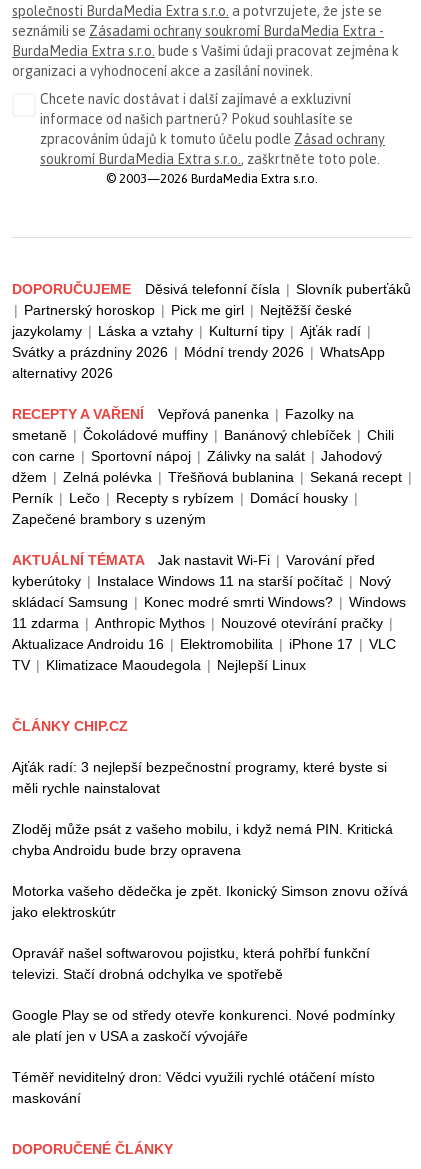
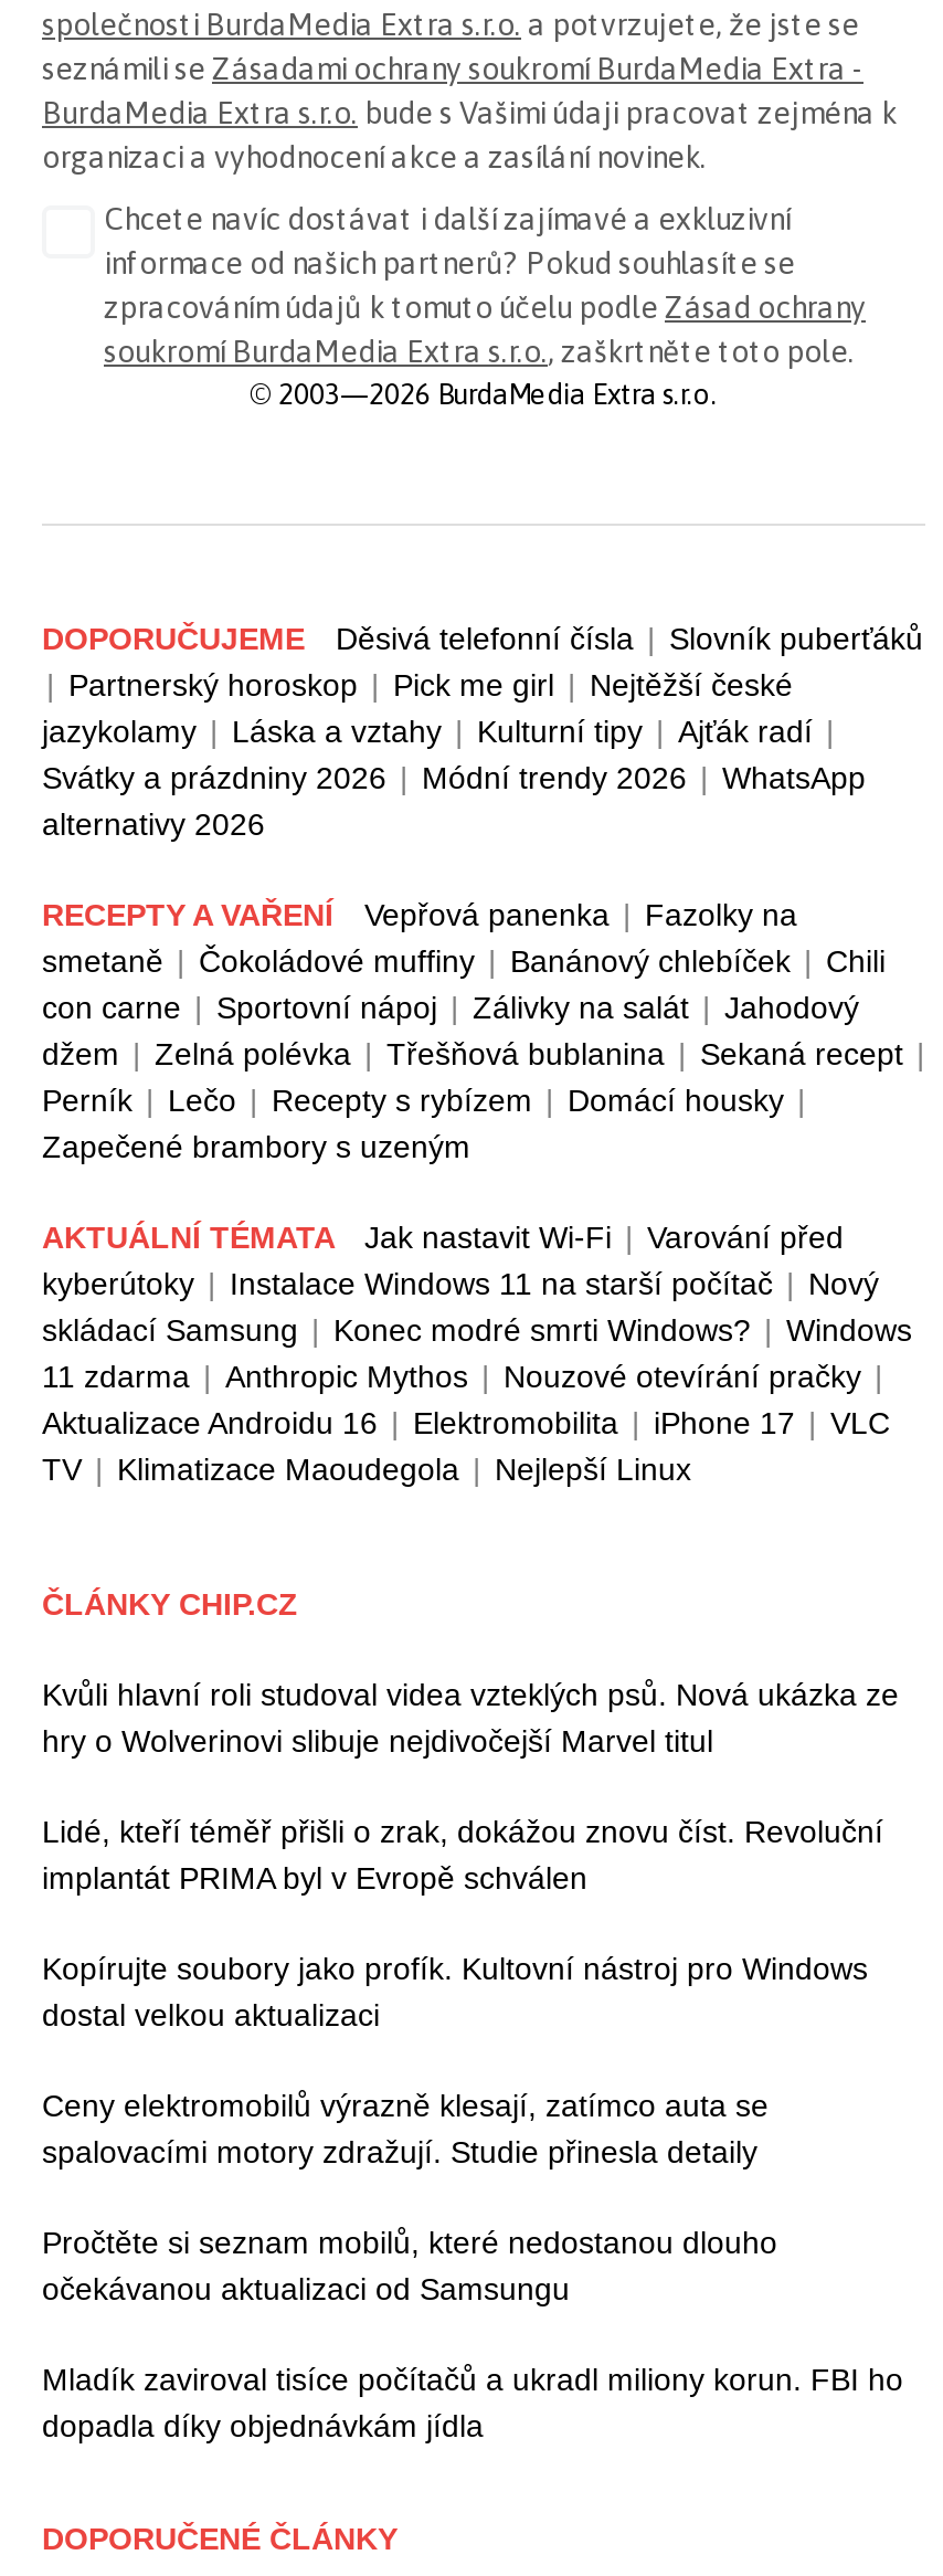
[12,759,387,796] Ajťák radí: 3 nejlepší bezpečnostní programy, které byste si | měli rychle nainstalovat -> [42,1677,899,1759] Kvůli hlavní roli studoval videa vzteklých psů. Nová ukázka ze | hry o Wolverinovi slibuje nejdivočejší Marvel titul
[12,821,393,858] Zloděj může psát z vašeho mobilu, i když nemá PIN. Kritická | chyba Androidu bude brzy opravena -> [42,1814,883,1896] Lidé, kteří téměř přišli o zrak, dokážou znovu číst. Revoluční | implantát PRIMA byl v Evropě schválen
[12,883,408,920] Motorka vašeho dědečka je zpět. Ikonický Simson znovu ožívá | jako elektroskútr -> [42,1951,868,2033] Kopírujte soubory jako profík. Kultovní nástroj pro Windows | dostal velkou aktualizaci
[12,945,370,982] Opravář našel softwarovou pojistku, která pohřbí funkční | televizi. Stačí drobná odchylka ve spotřebě -> [42,2088,769,2169] Ceny elektromobilů výrazně klesají, zatímco auta se | spalovacími motory zdražují. Studie přinesla detaily
[12,1007,395,1044] Google Play se od středy otevře konkurenci. Nové podmínky | ale platí jen v USA a zaskočí vývojáře -> [42,2225,777,2306] Pročtěte si seznam mobilů, které nedostanou dlouho | očekávanou aktualizaci od Samsungu
[12,1069,375,1106] Téměř neviditelný dron: Vědci využili rychlé otáčení místo | maskování -> [42,2362,903,2443] Mladík zaviroval tisíce počítačů a ukradl miliony korun. FBI ho | dopadla díky objednávkám jídla

